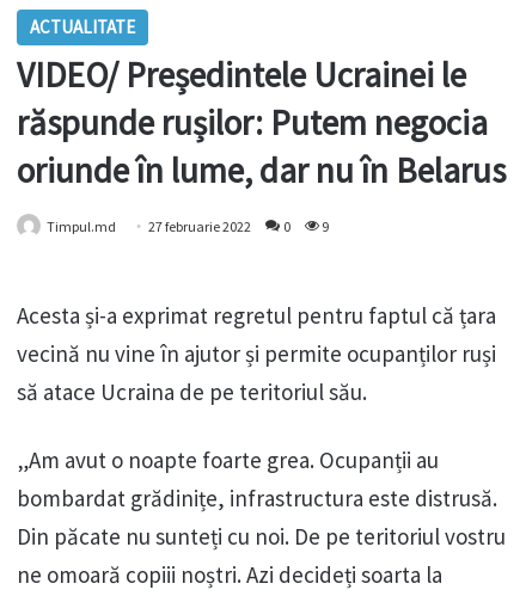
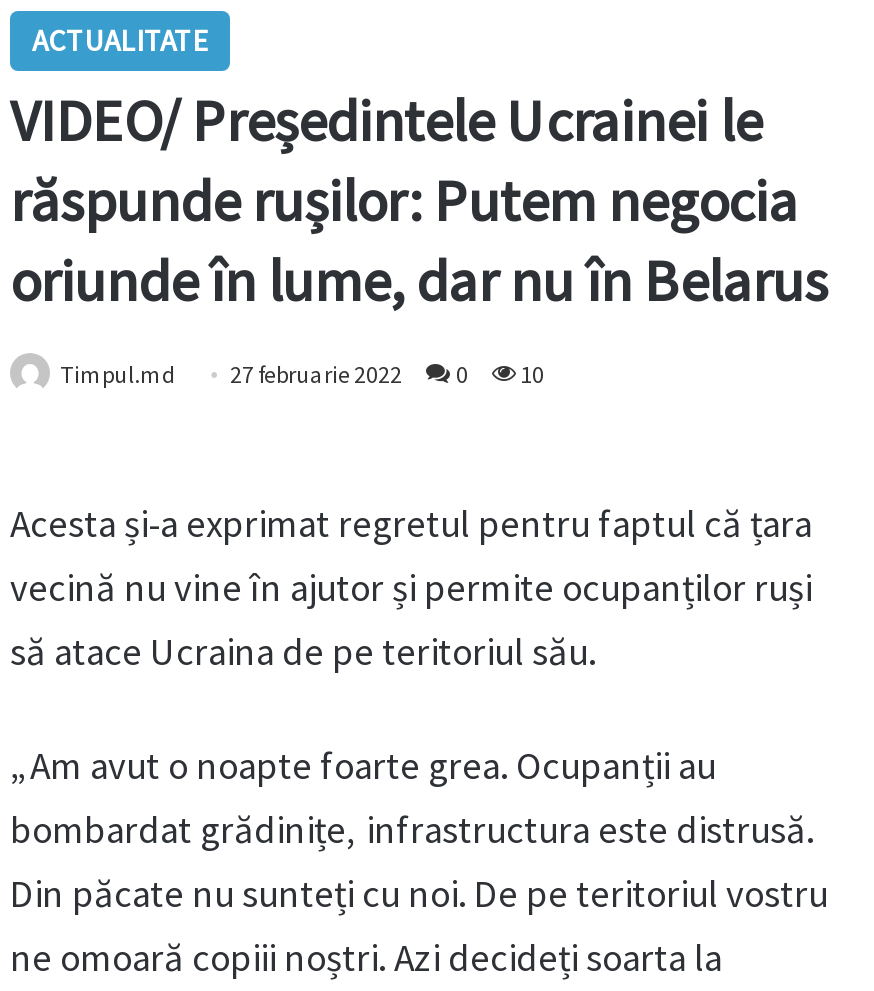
[47,218,329,236] Timpul.md 27 februarie 2022 0 9 -> [60,360,544,390] Timpul.md 27 februarie 2022 0 10

